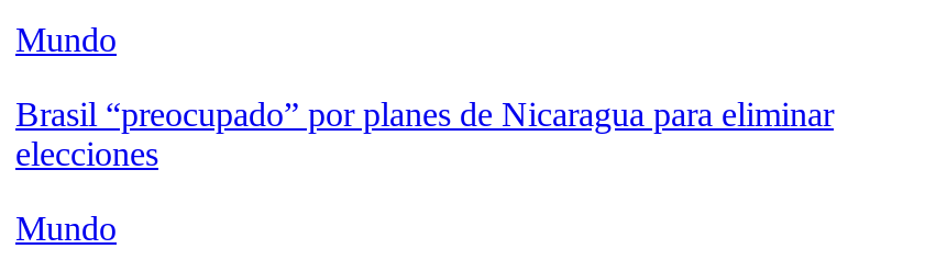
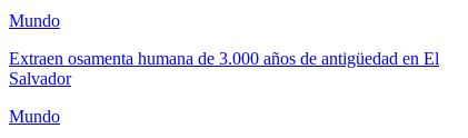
[15,96,834,173] Brasil “preocupado” por planes de Nicaragua para eliminar | elecciones -> [9,49,439,88] Extraen osamenta humana de 3.000 años de antigüedad en El | Salvador

